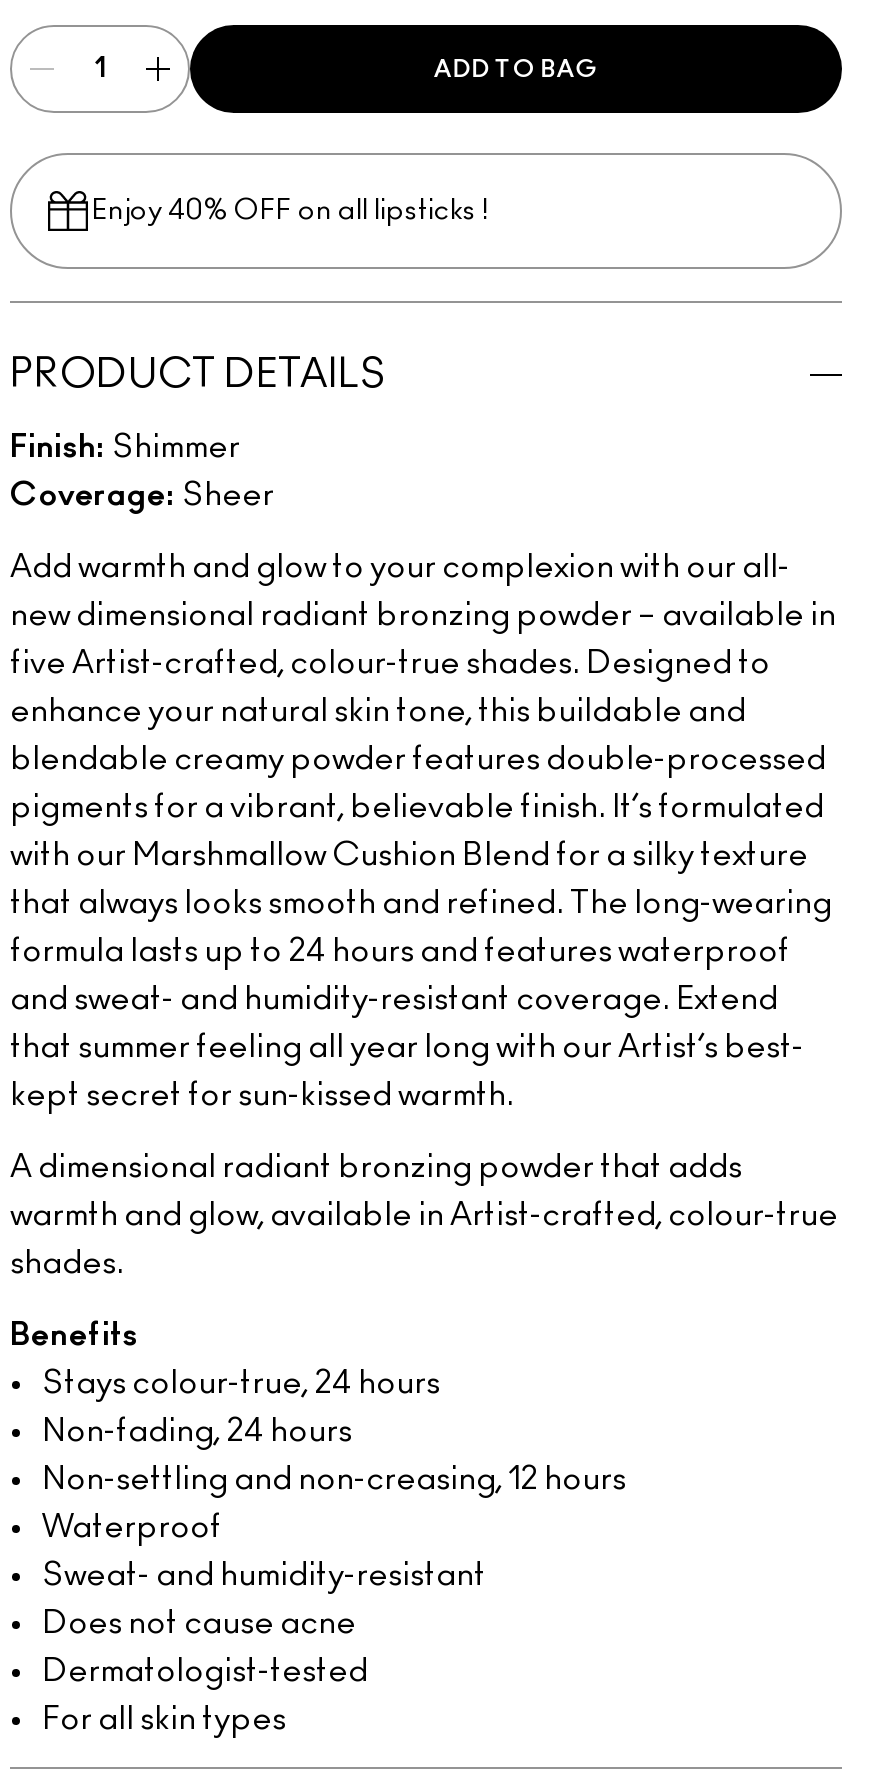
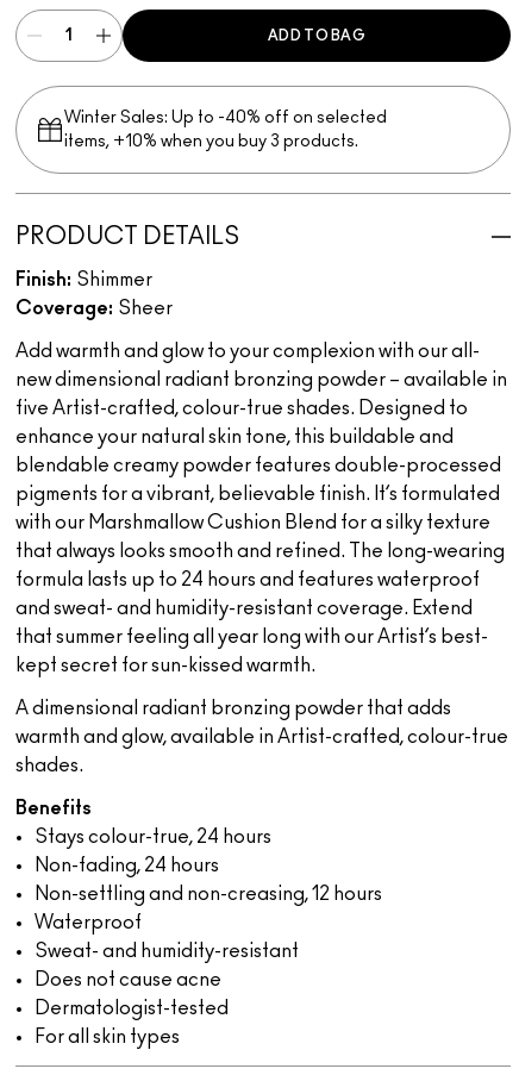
[92,197,488,225] Enjoy 40% OFF on all lipsticks ! -> [64,110,387,150] Winter Sales: Up to -40% off on selected | items, +10% when you buy 3 products.

